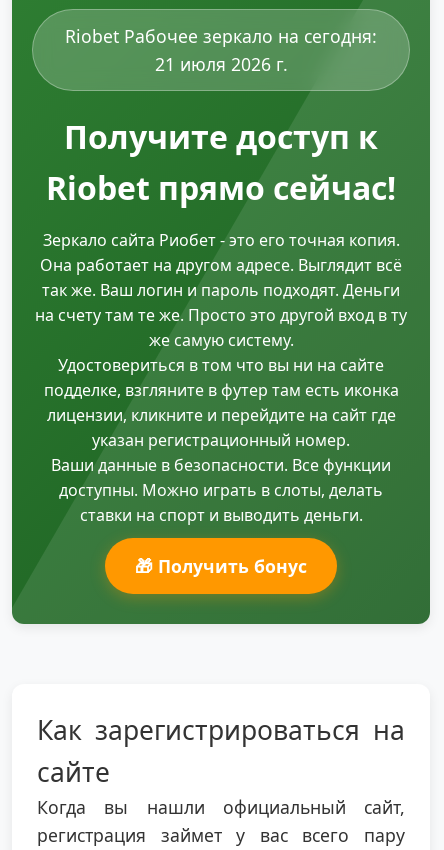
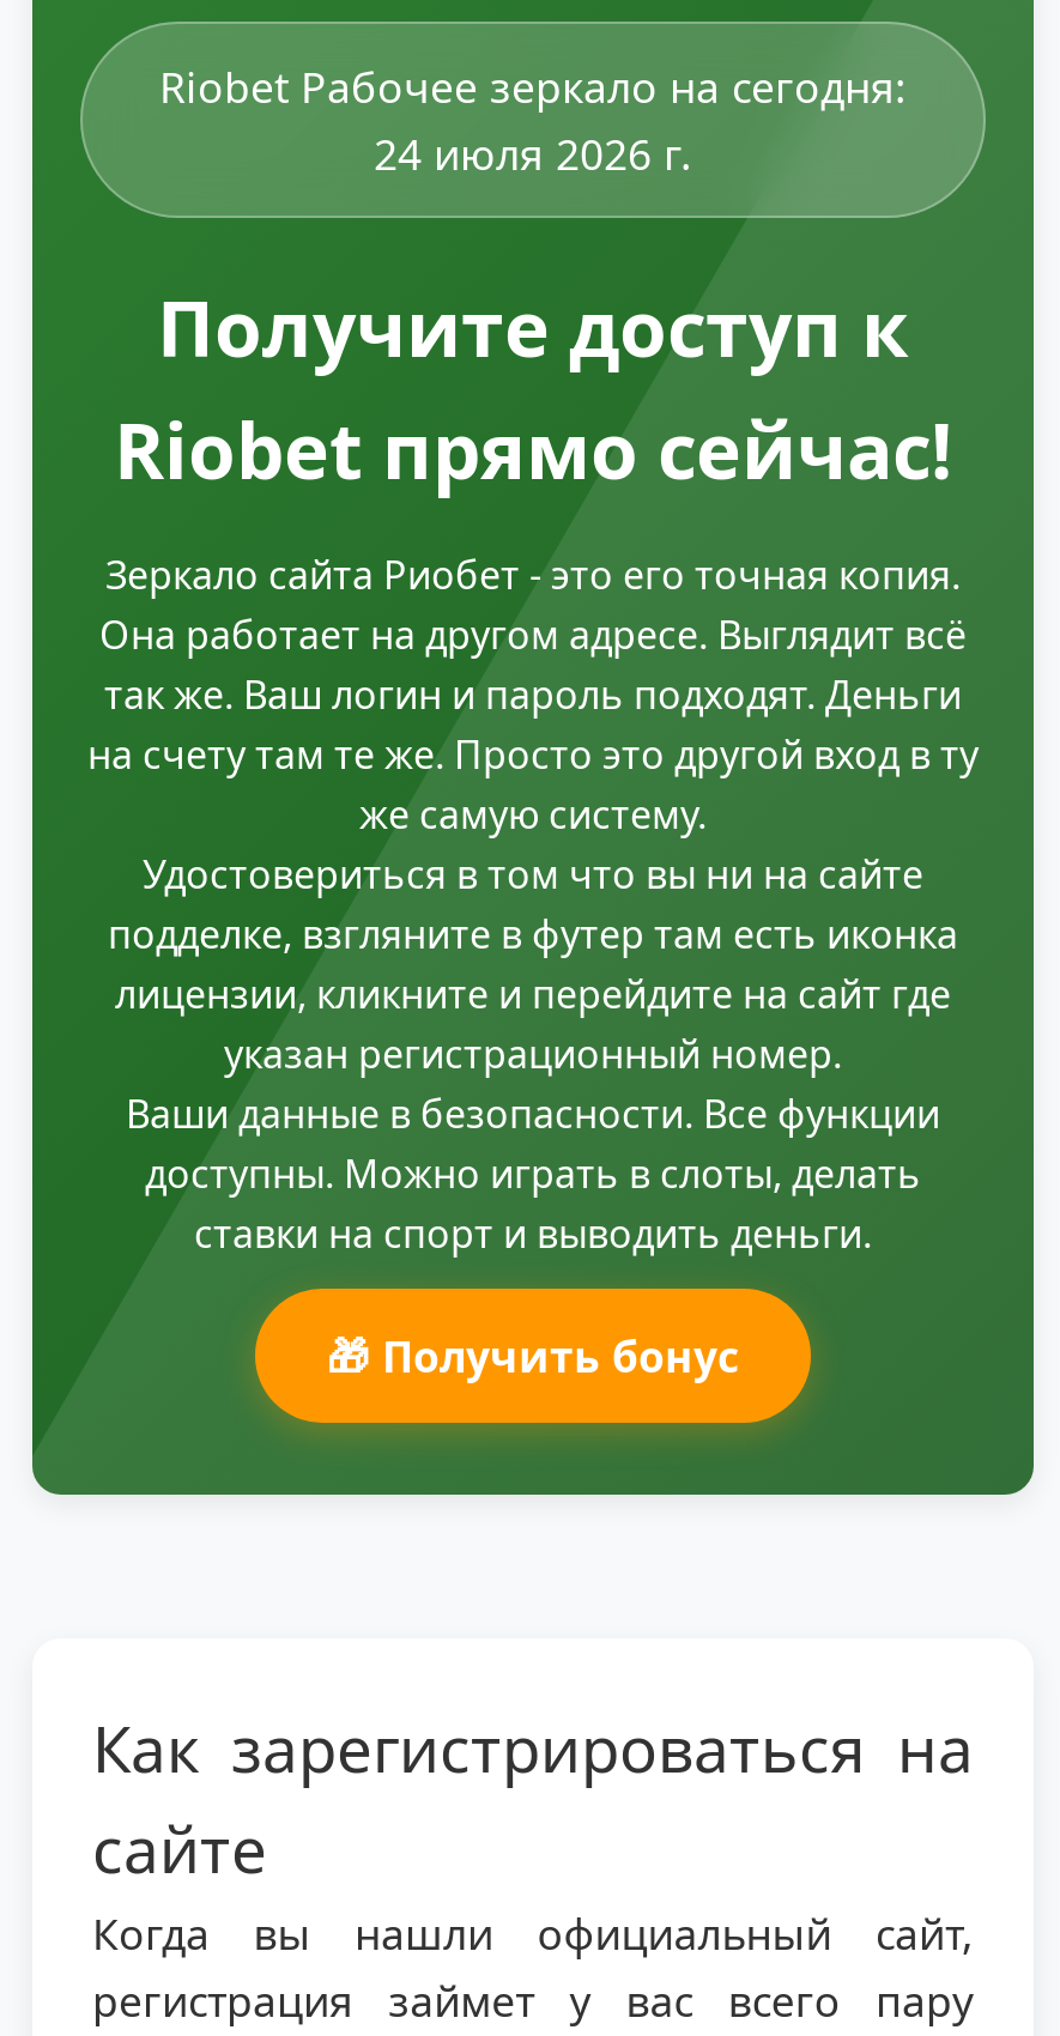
[154,52,287,76] 21 июля 2026 г. -> [374,125,692,182] 24 июля 2026 г.

